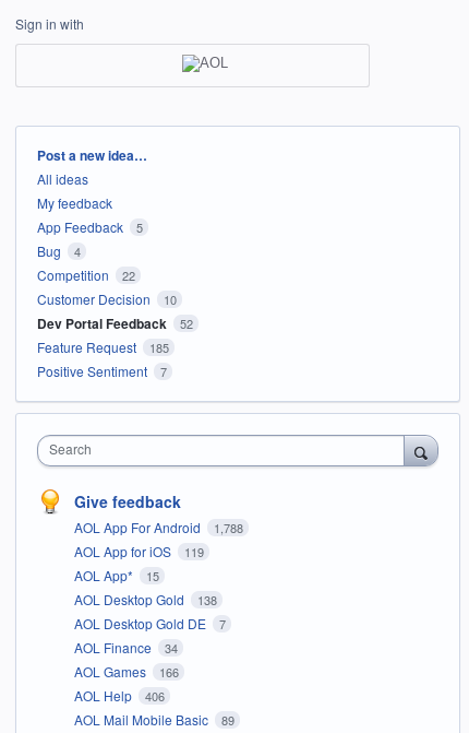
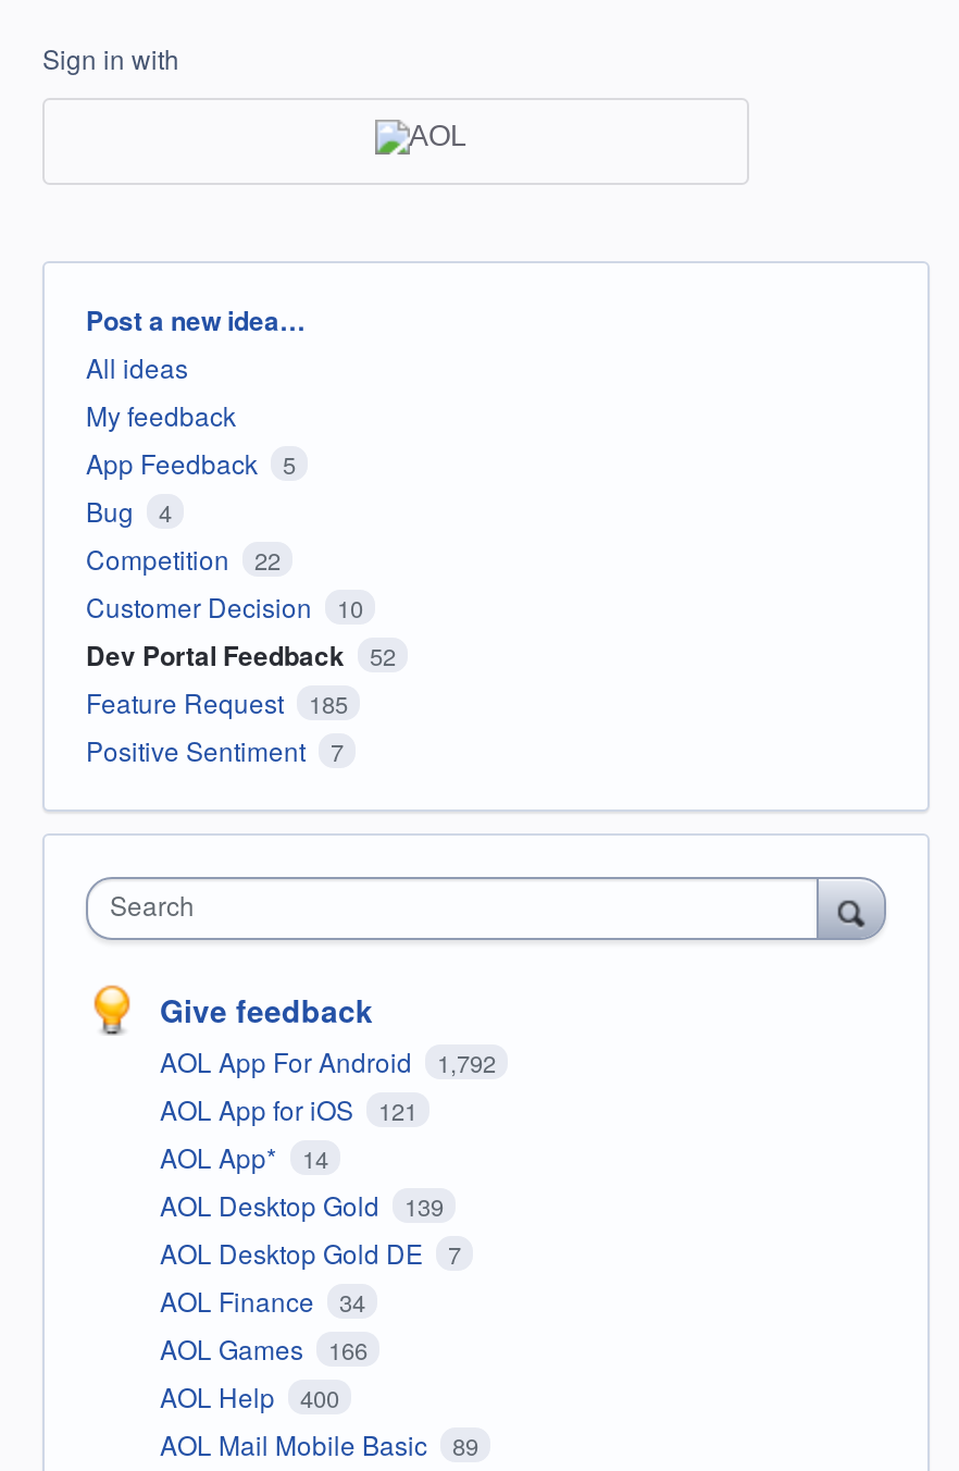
[74,518,243,537] AOL App For Android 1,788 -> [160,1043,496,1080] AOL App For Android 1,792
[74,542,203,561] AOL App for iOS 119 -> [160,1091,418,1128] AOL App for iOS 121
[74,566,159,585] AOL App* 15 -> [160,1139,328,1176] AOL App* 14
[74,590,217,609] AOL Desktop Gold 138 -> [160,1187,444,1224] AOL Desktop Gold 139
[74,686,164,705] AOL Help 406 -> [160,1378,339,1415] AOL Help 400

